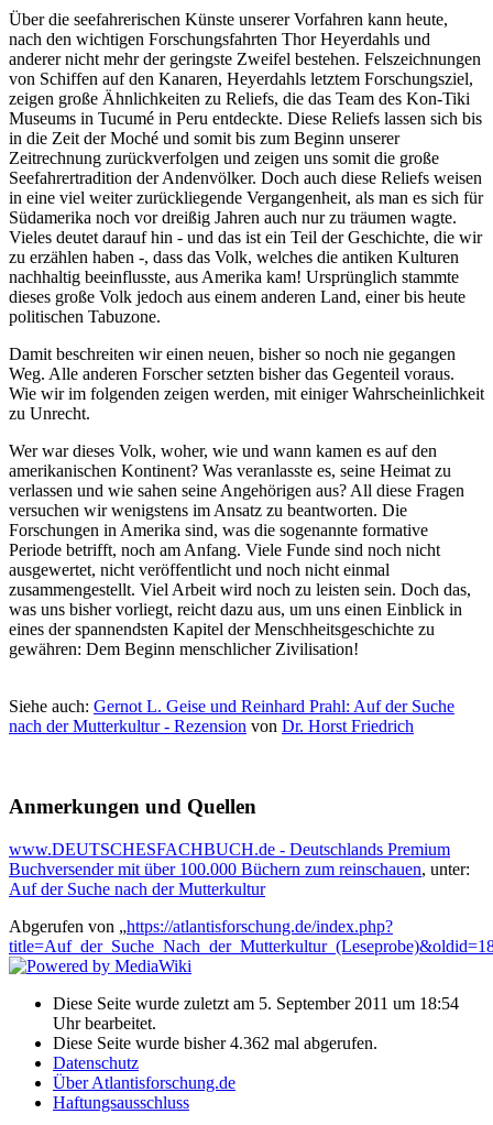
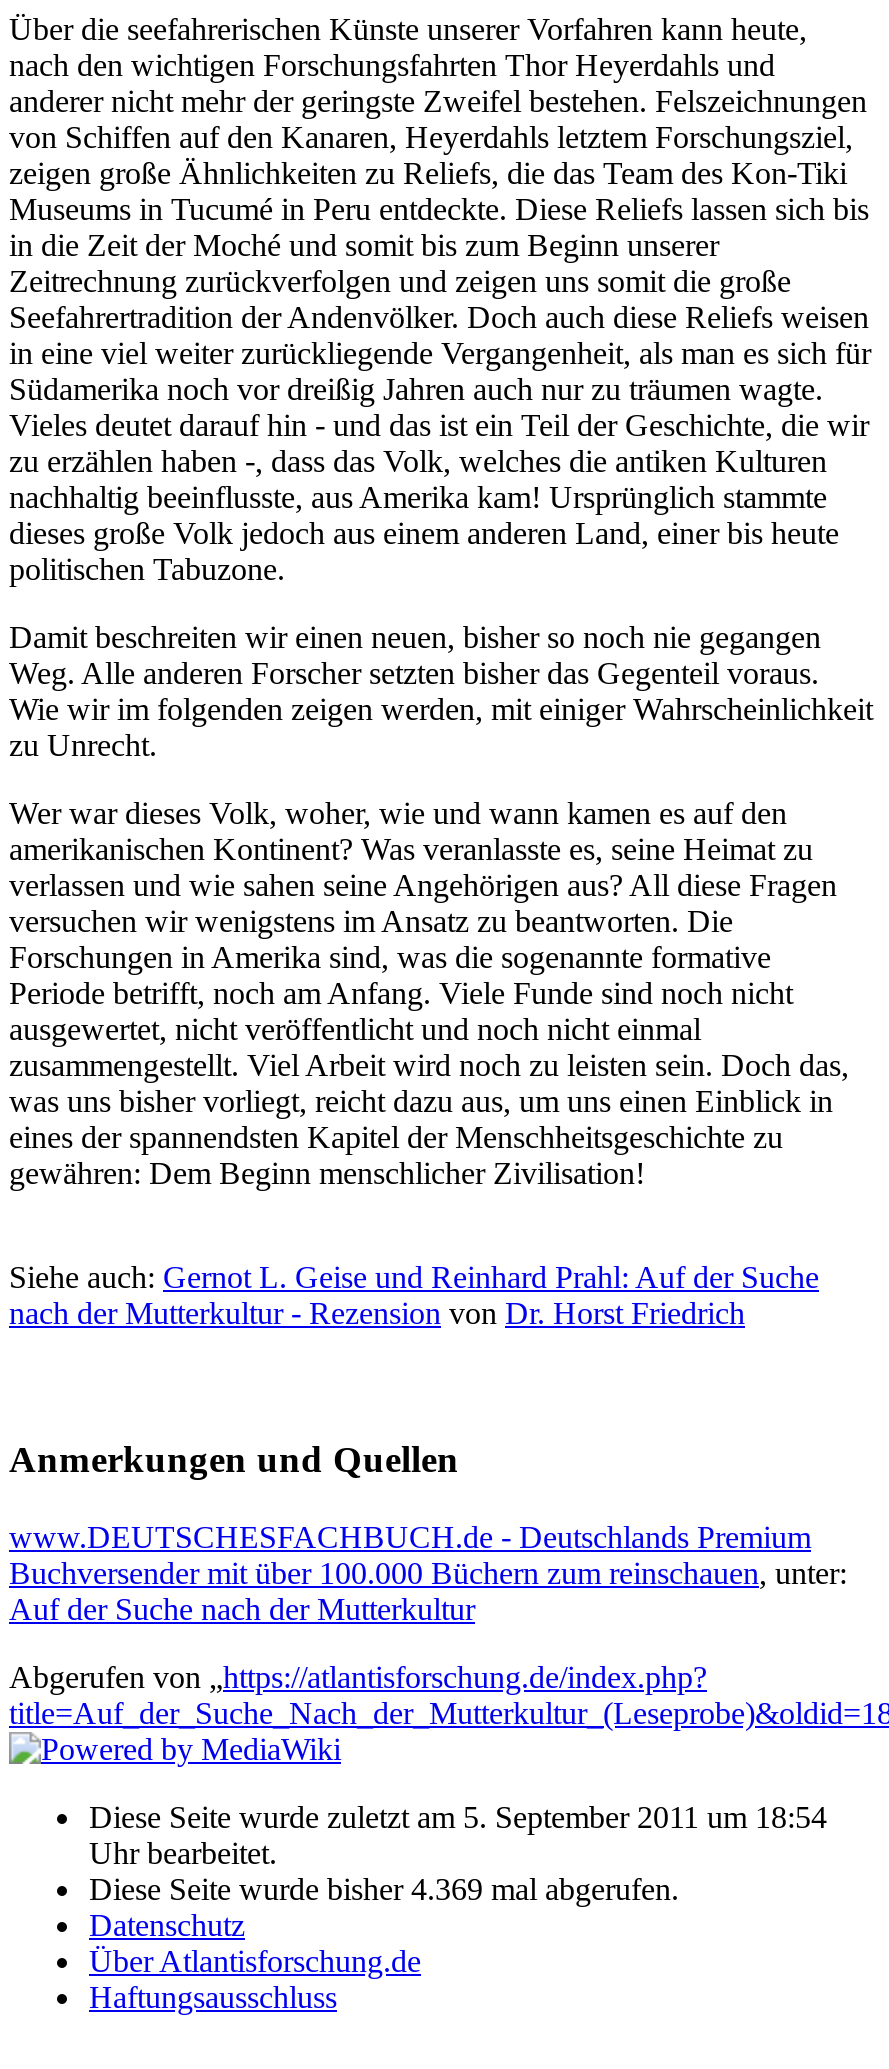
[53,1034,377,1052] Diese Seite wurde bisher 4.362 mal abgerufen. -> [89,1872,679,1906] Diese Seite wurde bisher 4.369 mal abgerufen.

